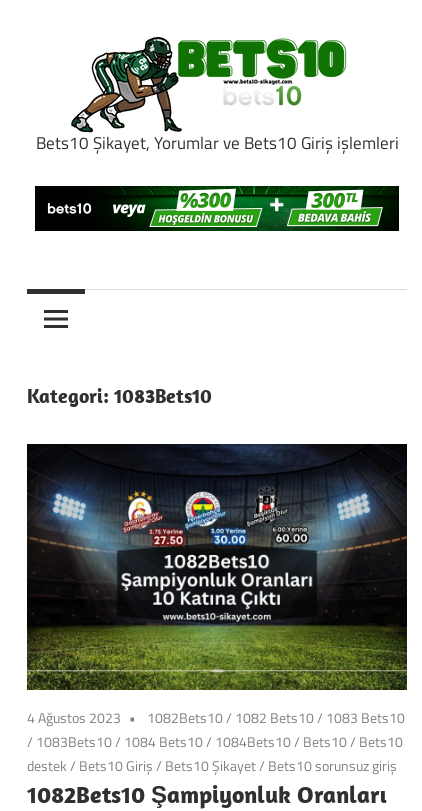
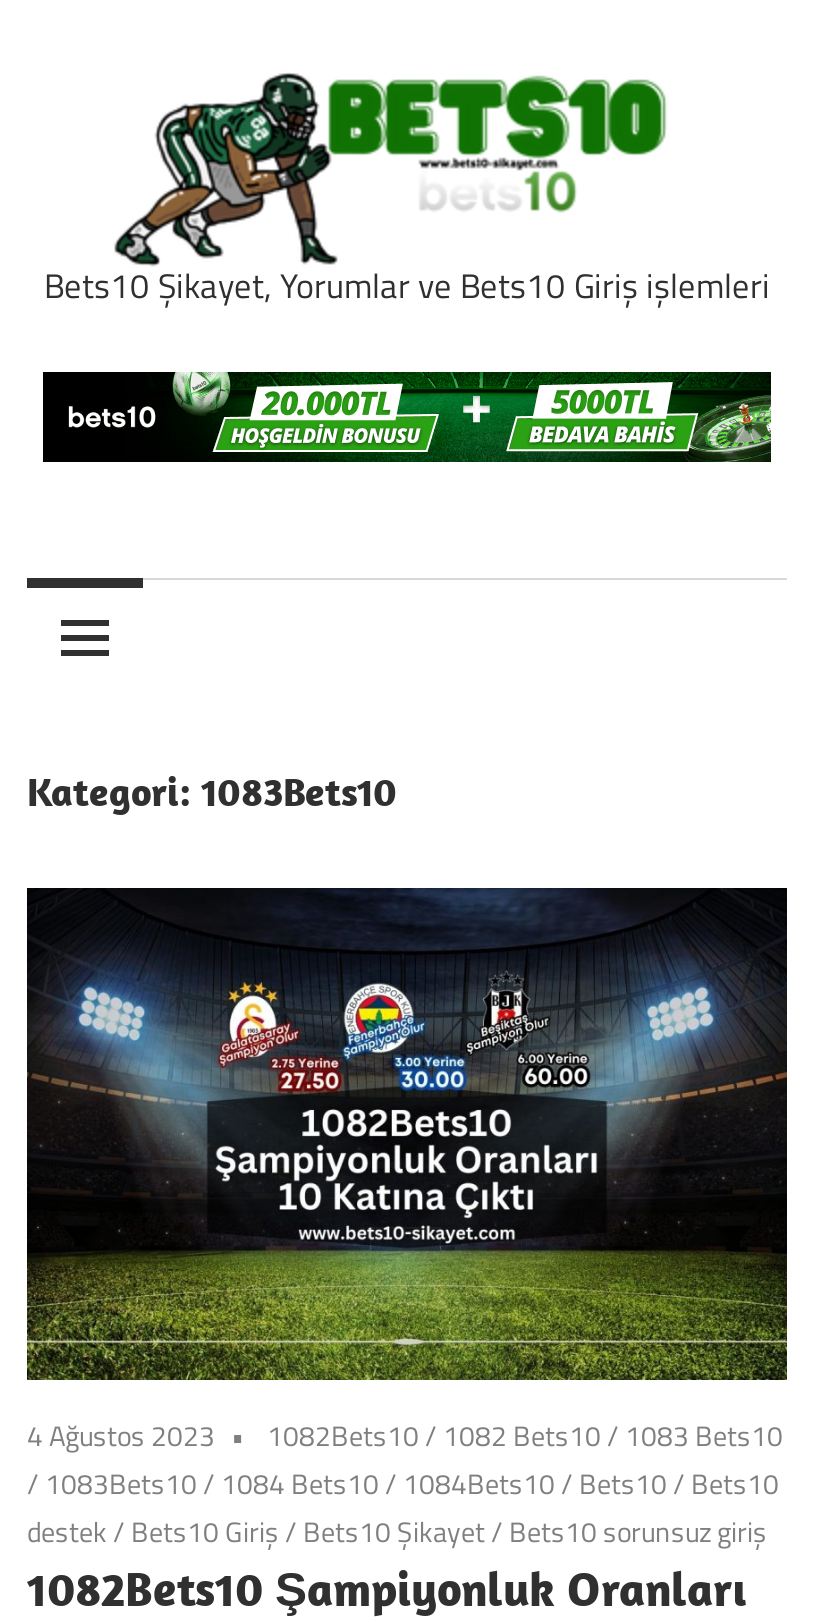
[117,188,400,231] [image] -> [207,376,773,462] [image]

